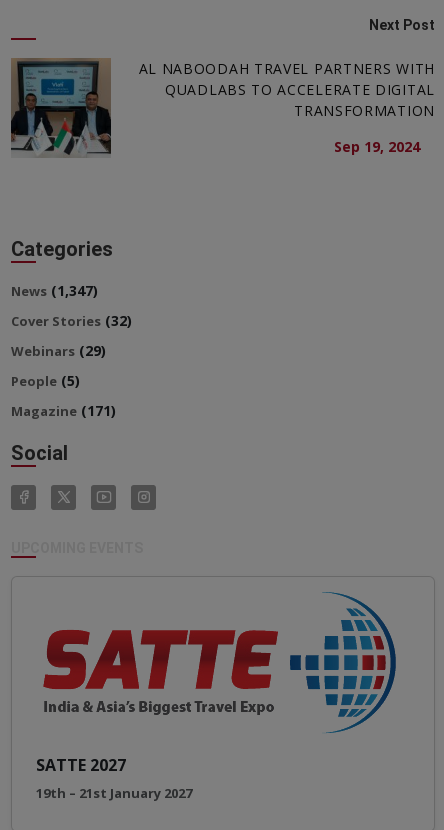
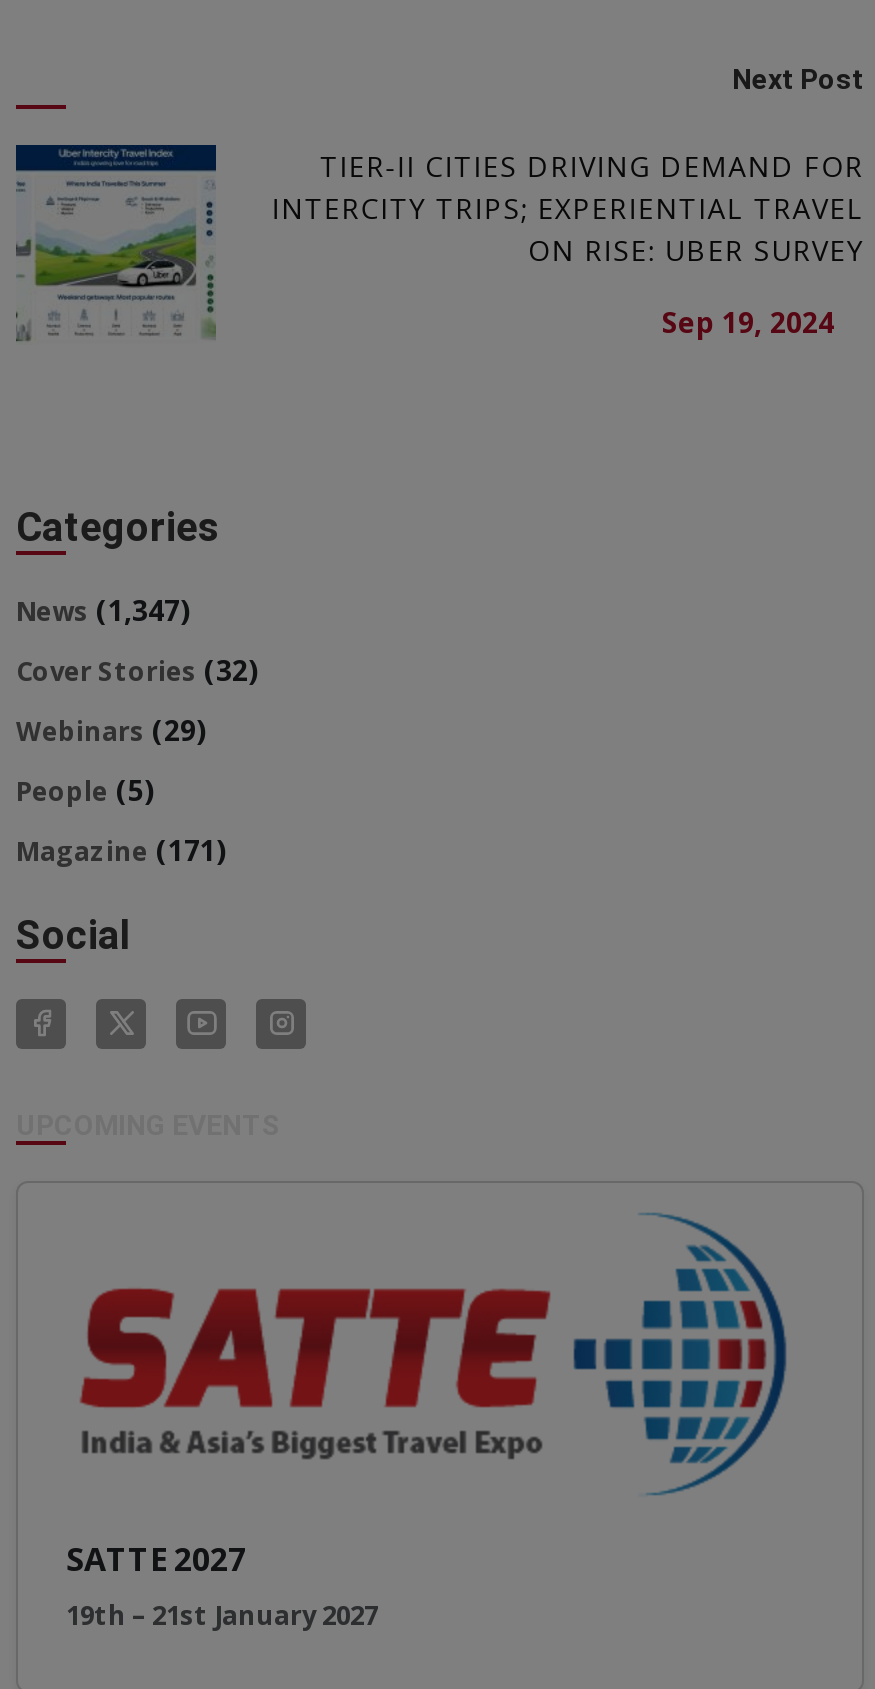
[10,57,435,158] [image] | AL NABOODAH TRAVEL PARTNERS WITH | QUADLABS TO ACCELERATE DIGITAL | TRANSFORMATION -> [14,143,864,343] [image] | TIER-II CITIES DRIVING DEMAND FOR | INTERCITY TRIPS; EXPERIENTIAL TRAVEL | ON RISE: UBER SURVEY

